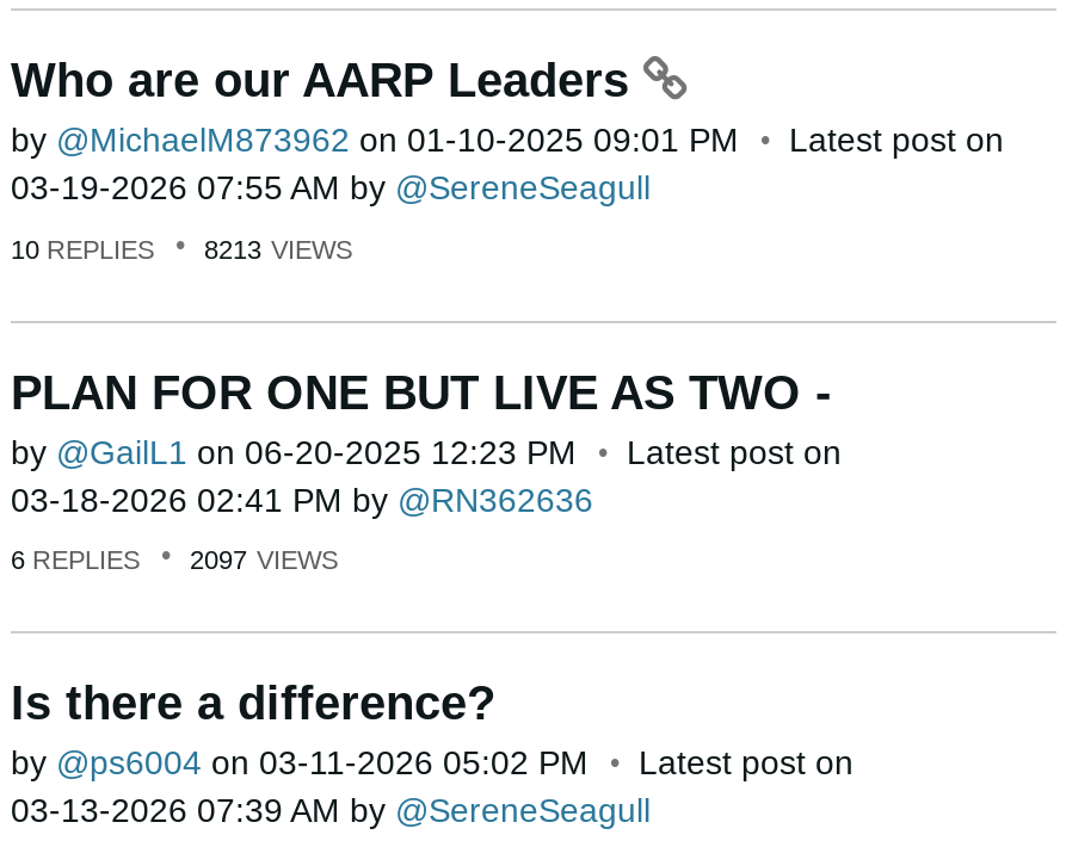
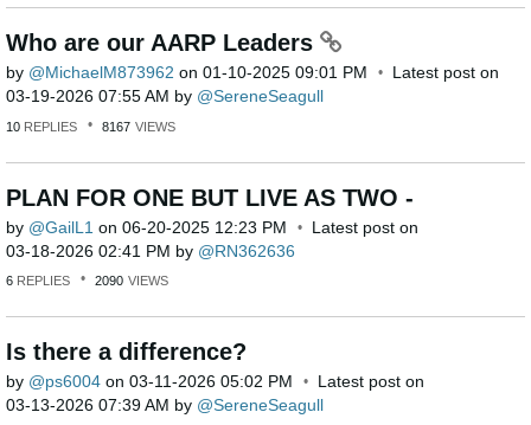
[11,234,352,263] 10 REPLIES 8213 VIEWS -> [6,119,175,133] 10 REPLIES 8167 VIEWS
[11,546,338,574] 6 REPLIES 2097 VIEWS -> [6,274,168,288] 6 REPLIES 2090 VIEWS

